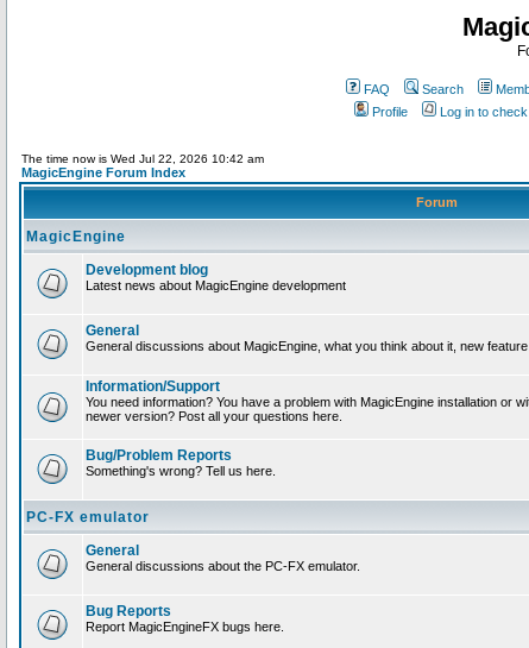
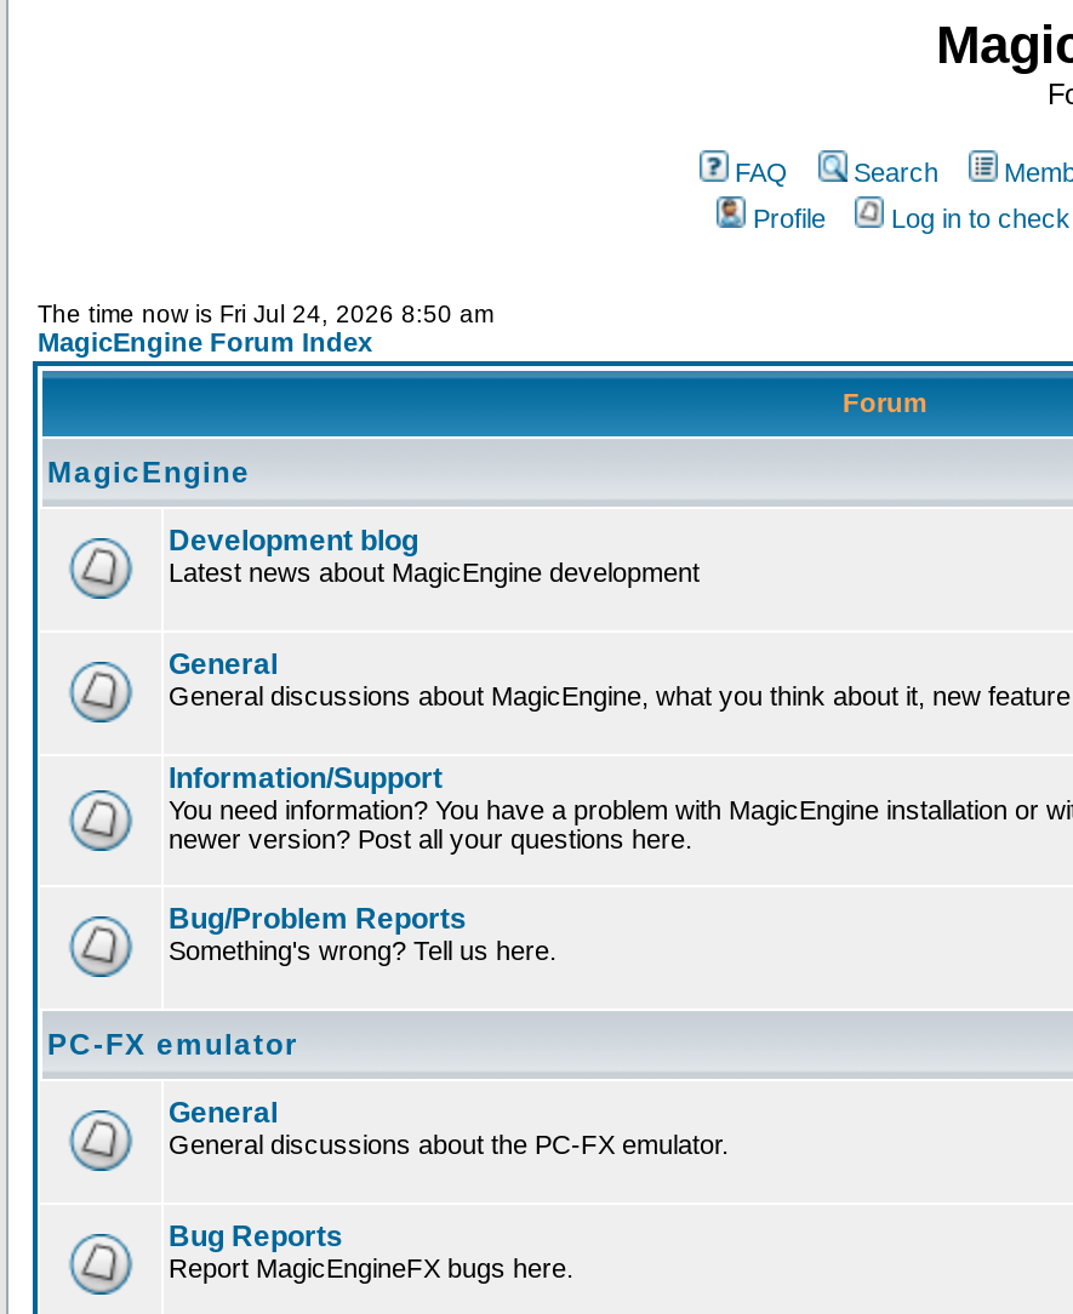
[21,152,264,165] The time now is Wed Jul 22, 2026 10:42 am -> [38,301,493,327] The time now is Fri Jul 24, 2026 8:50 am

